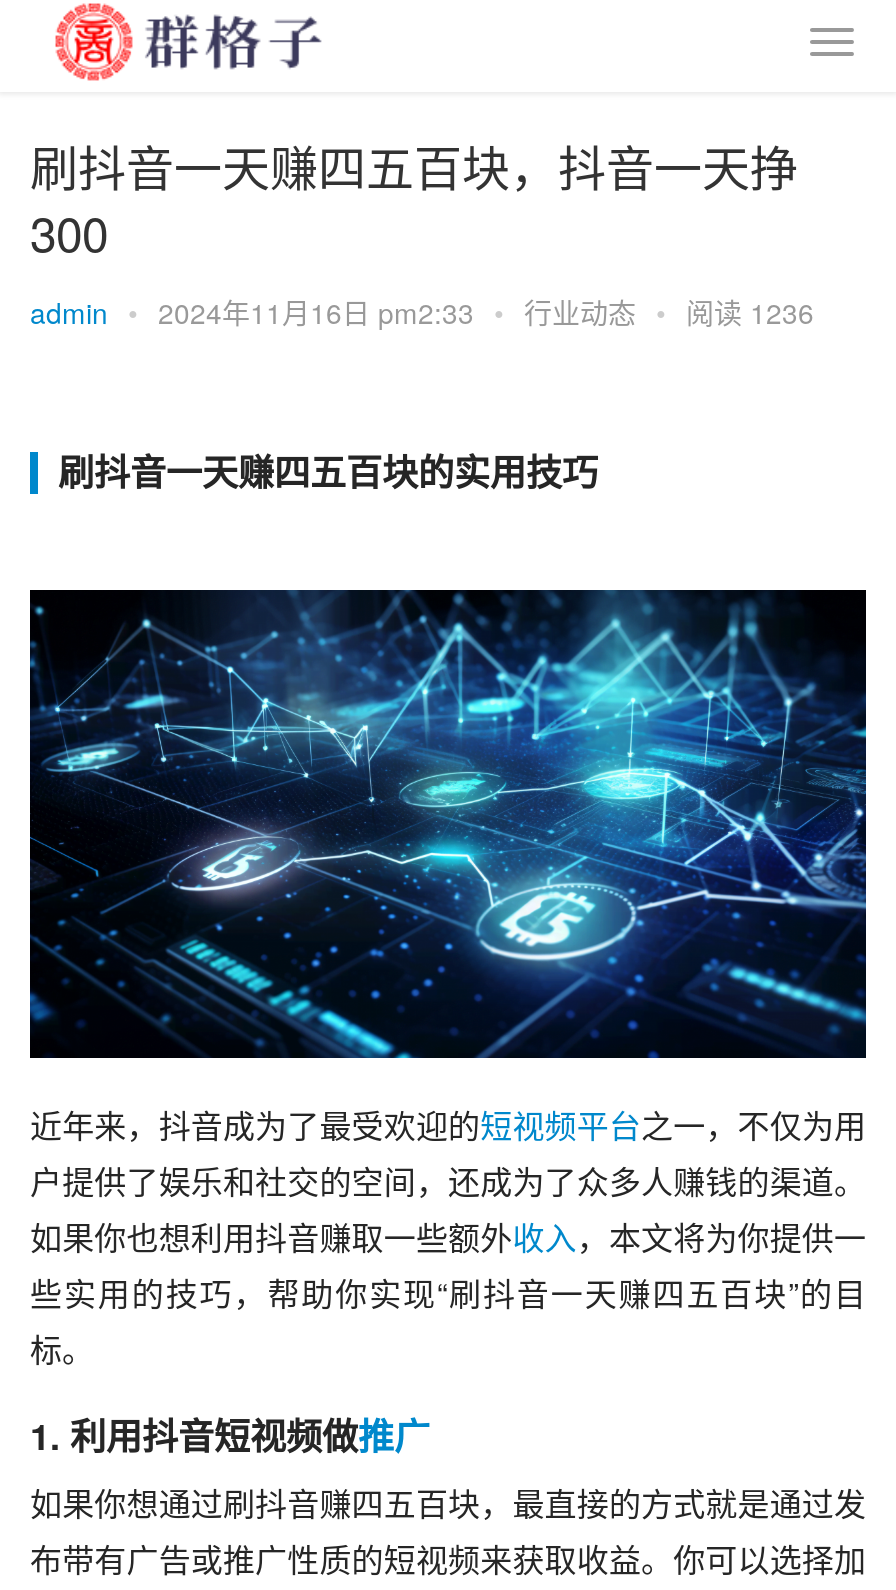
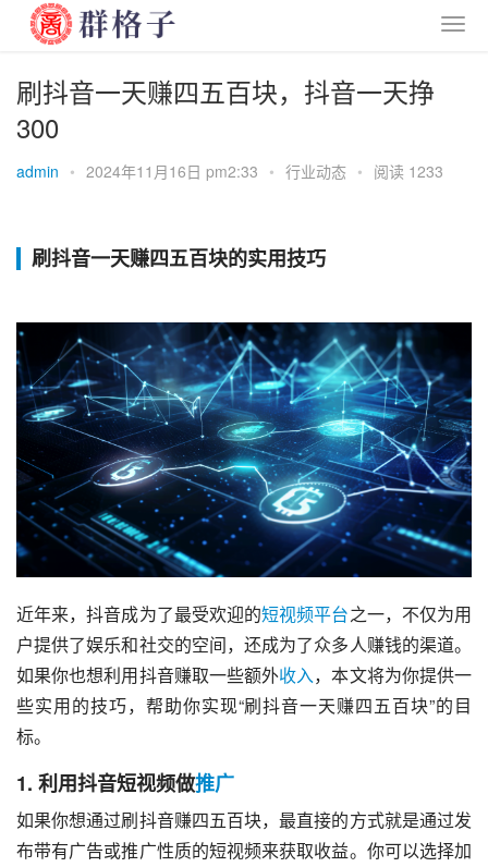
[30,292,814,332] admin • 2024年11月16日 pm2:33 • 行业动态 • 阅读 1236 -> [16,160,443,182] admin • 2024年11月16日 pm2:33 • 行业动态 • 阅读 1233

